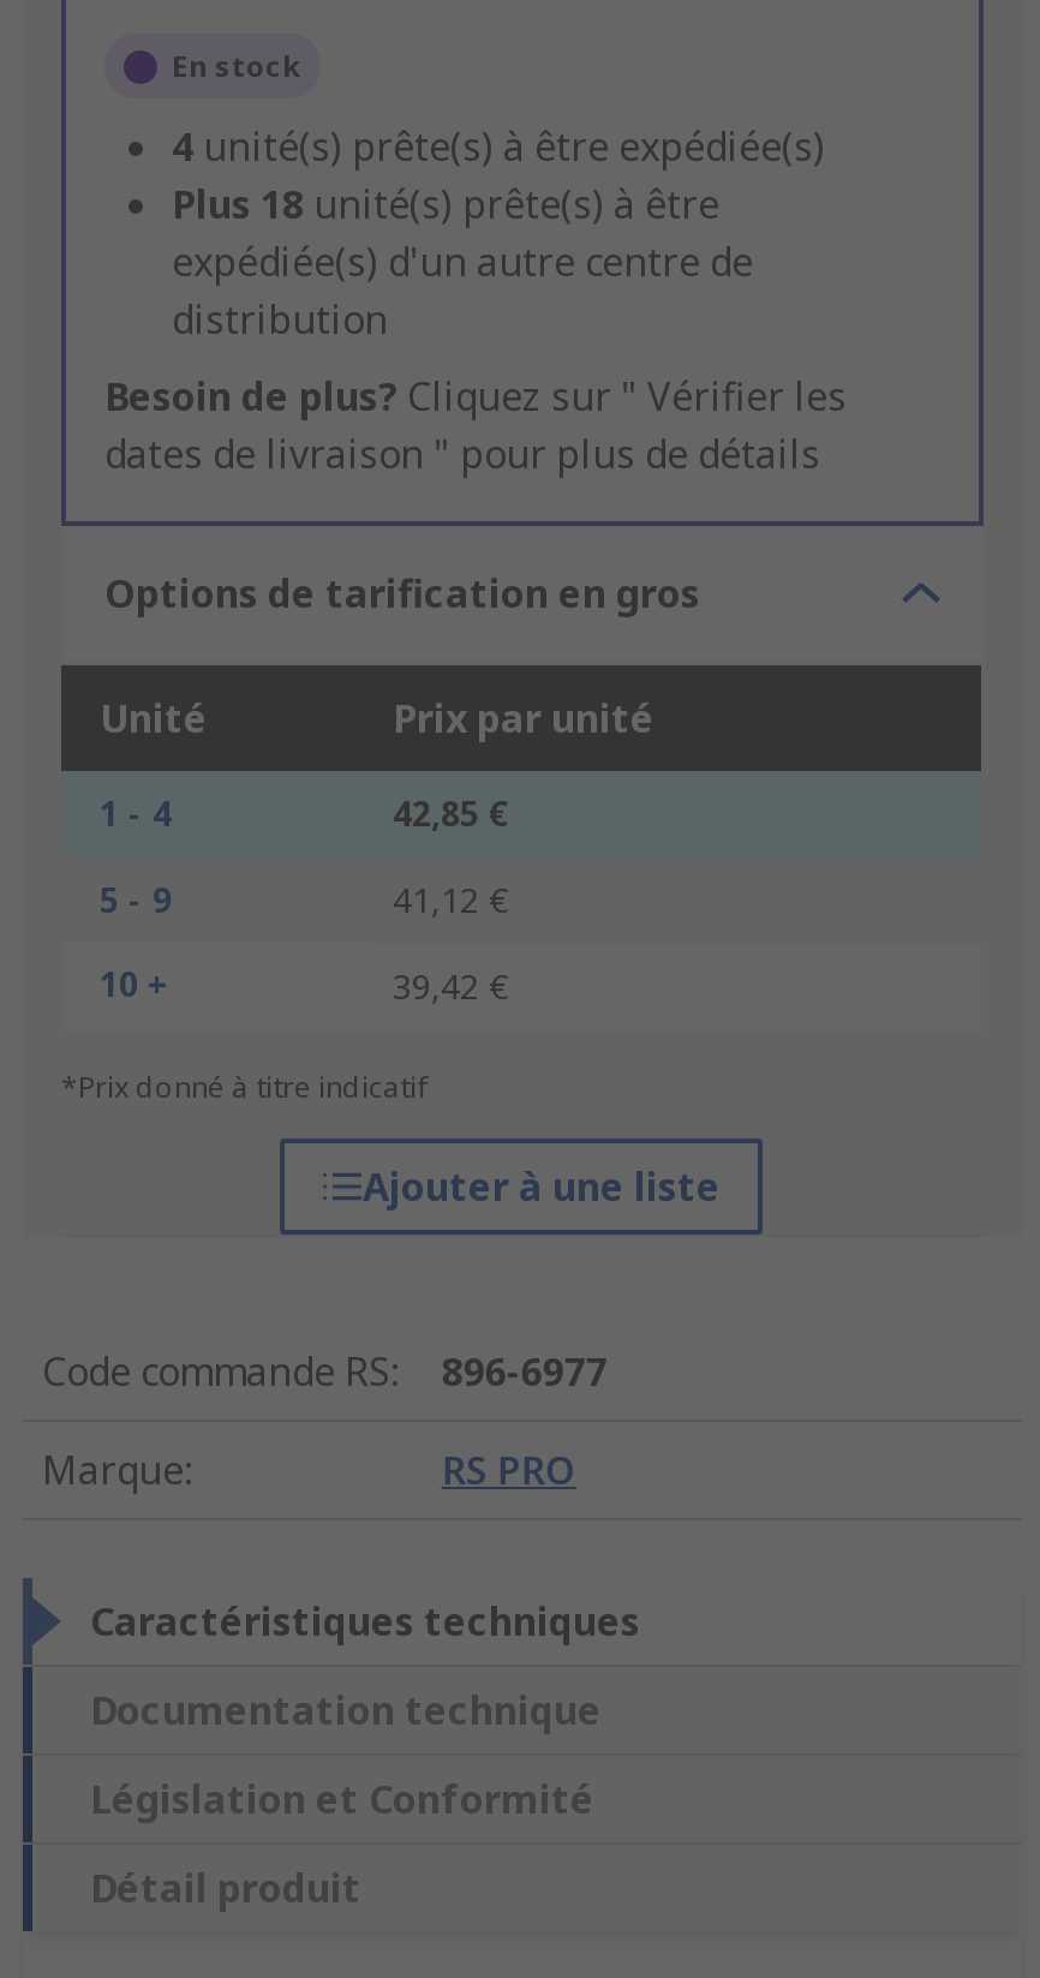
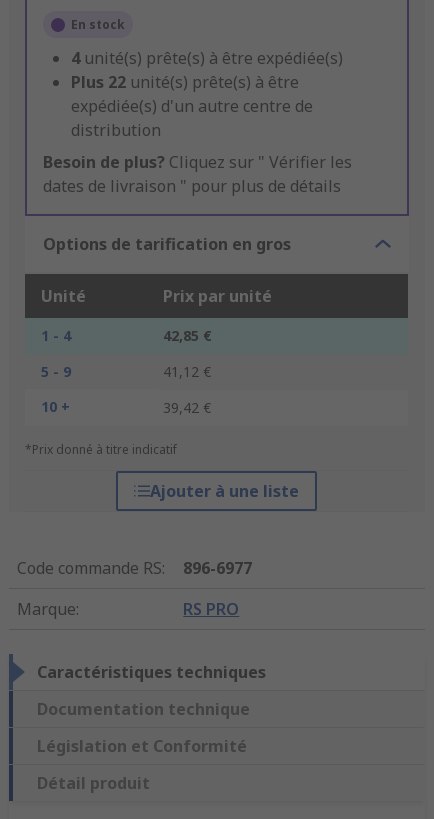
[172,179,719,232] Plus 18 unité(s) prête(s) à être -> [71,71,299,93] Plus 22 unité(s) prête(s) à être

